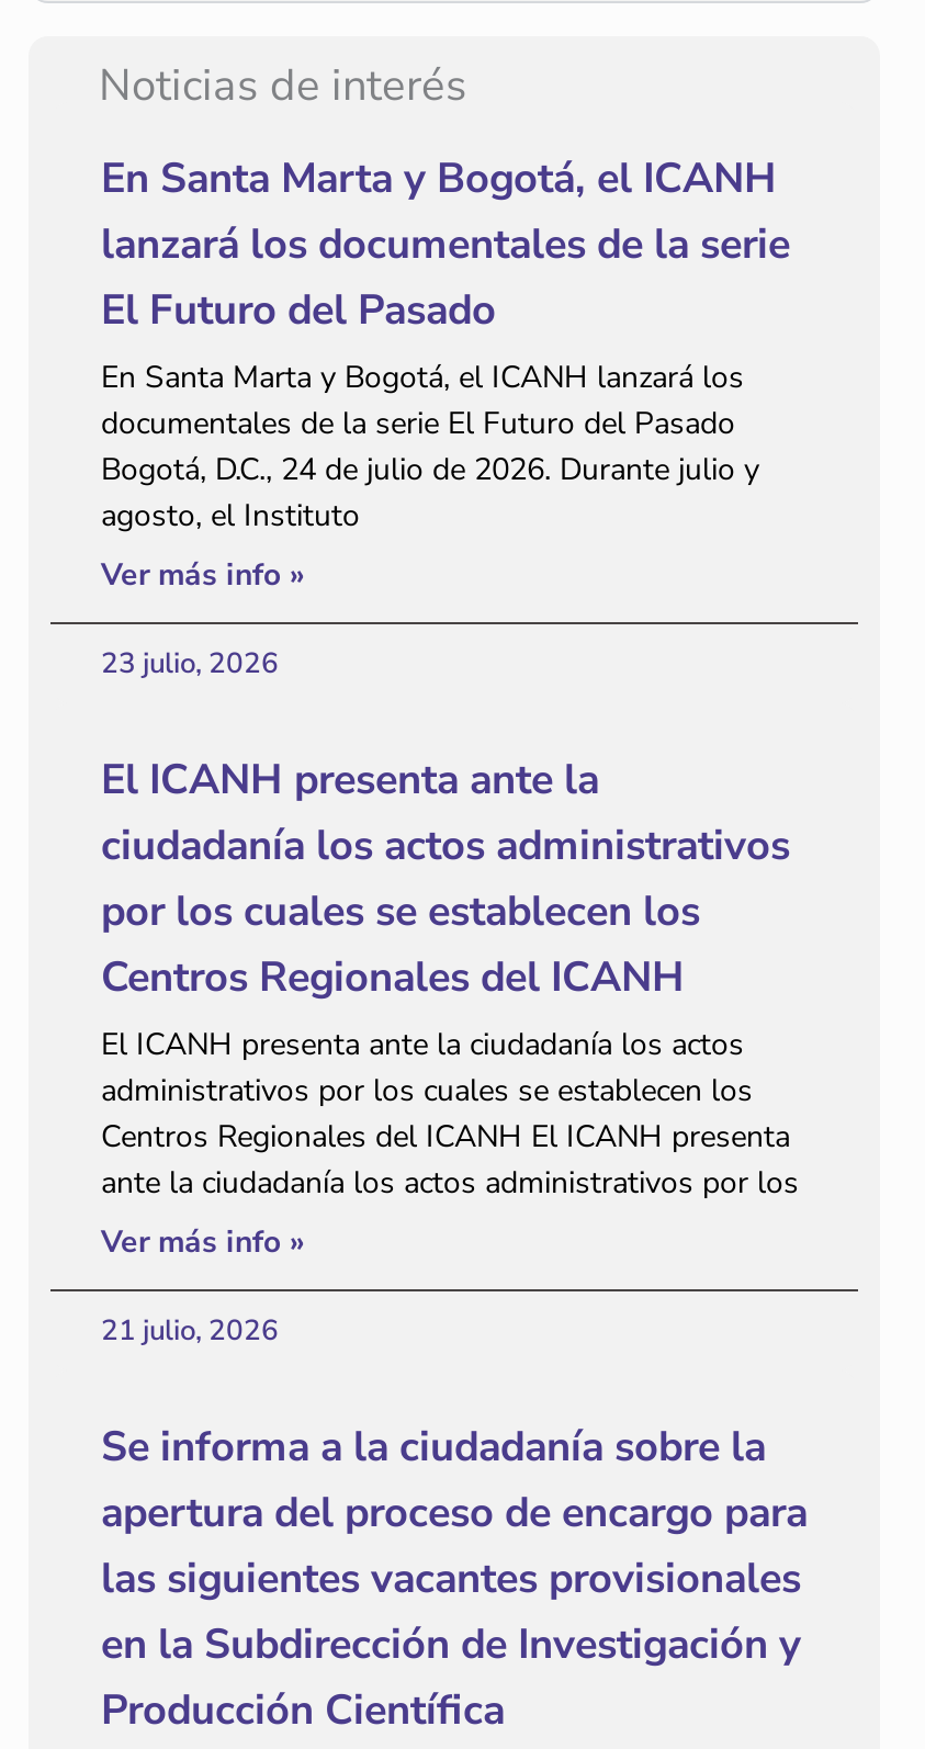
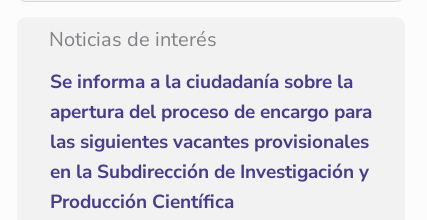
[101,151,799,1351] En Santa Marta y Bogotá, el ICANH | lanzará los documentales de la serie | El Futuro del Pasado | En Santa Marta y Bogotá, el ICANH lanzará los | documentales de la serie El Futuro del Pasado | Bogotá, D.C., 24 de julio de 2026. Durante julio y | agosto, el Instituto | Ver más info » | 23 julio, 2026 | El ICANH presenta ante la | ciudadanía los actos administrativos | por los cuales se establecen los | Centros Regionales del ICANH | El ICANH presenta ante la ciudadanía los actos | administrativos por los cuales se establecen los | Centros Regionales del ICANH El ICANH presenta | ante la ciudadanía los actos administrativos por los | Ver más info » | 21 julio, 2026 -> none

